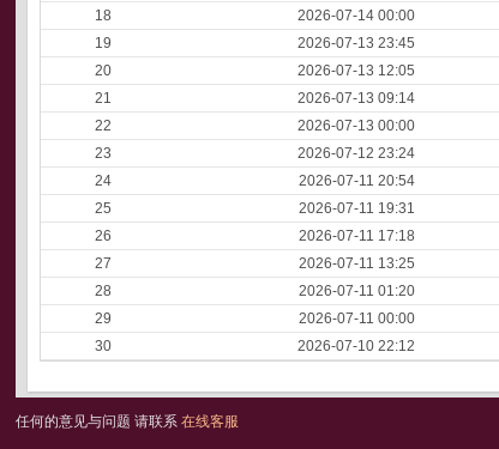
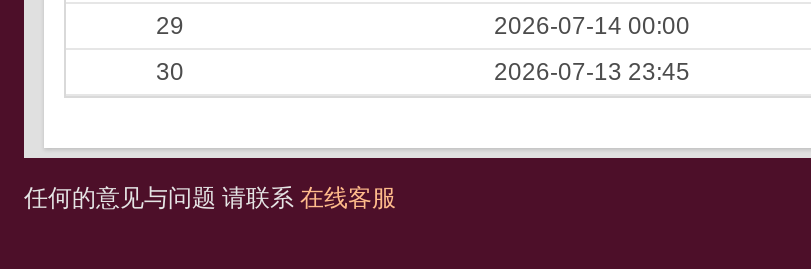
[95,7,112,24] 18 -> [156,12,184,40] 29
[95,35,112,51] 19 -> [156,58,184,86] 30
[95,62,415,354] 20 | 2026-07-13 12:05 | 21 | 2026-07-13 09:14 | 22 | 2026-07-13 00:00 | 23 | 2026-07-12 23:24 | 24 | 2026-07-11 20:54 | 25 | 2026-07-11 19:31 | 26 | 2026-07-11 17:18 | 27 | 2026-07-11 13:25 | 28 | 2026-07-11 01:20 | 29 | 2026-07-11 00:00 | 30 | 2026-07-10 22:12 -> none

